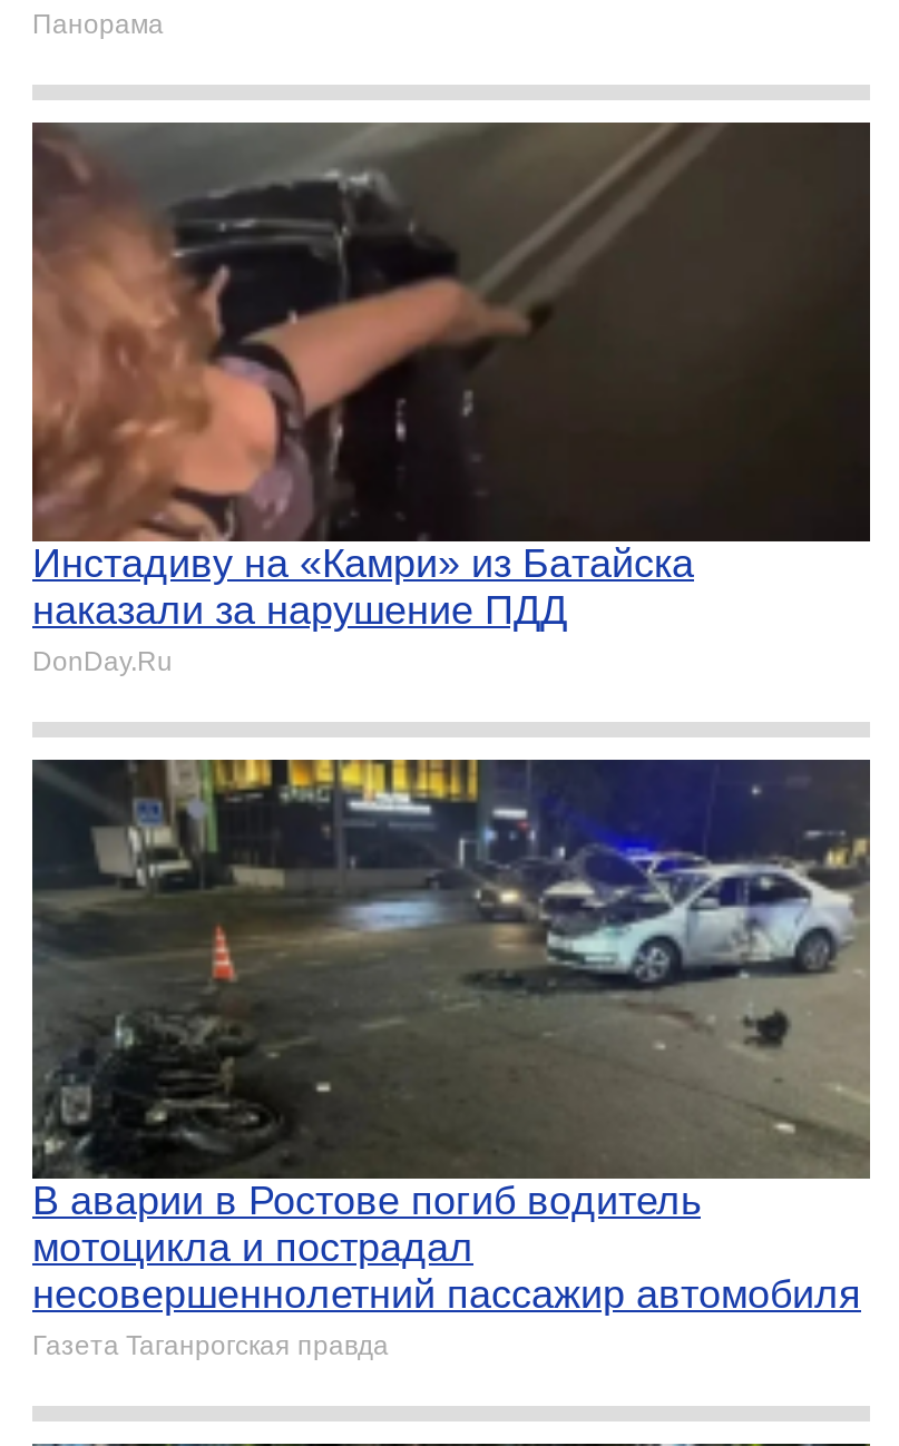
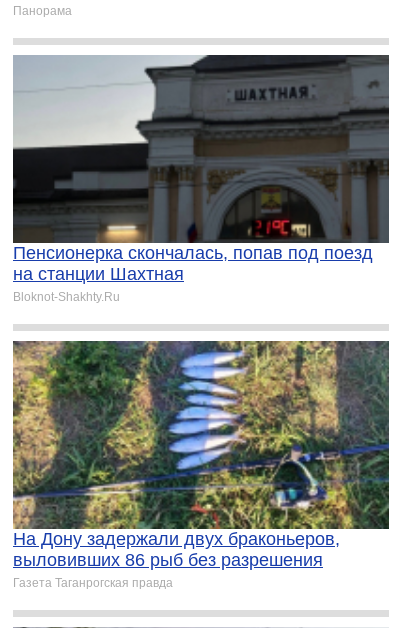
[30,123,868,676] [image] | Инстадиву на «Камри» из Батайска | наказали за нарушение ПДД | DonDay.Ru -> [12,55,389,304] [image] | Пенсионерка скончалась, попав под поезд | на станции Шахтная | Bloknot-Shakhty.Ru
[30,758,872,1316] [image] | В аварии в Ростове погиб водитель | мотоцикла и пострадал | несовершеннолетний пассажир автомобиля -> [12,340,390,570] [image] | На Дону задержали двух браконьеров, | выловивших 86 рыб без разрешения

